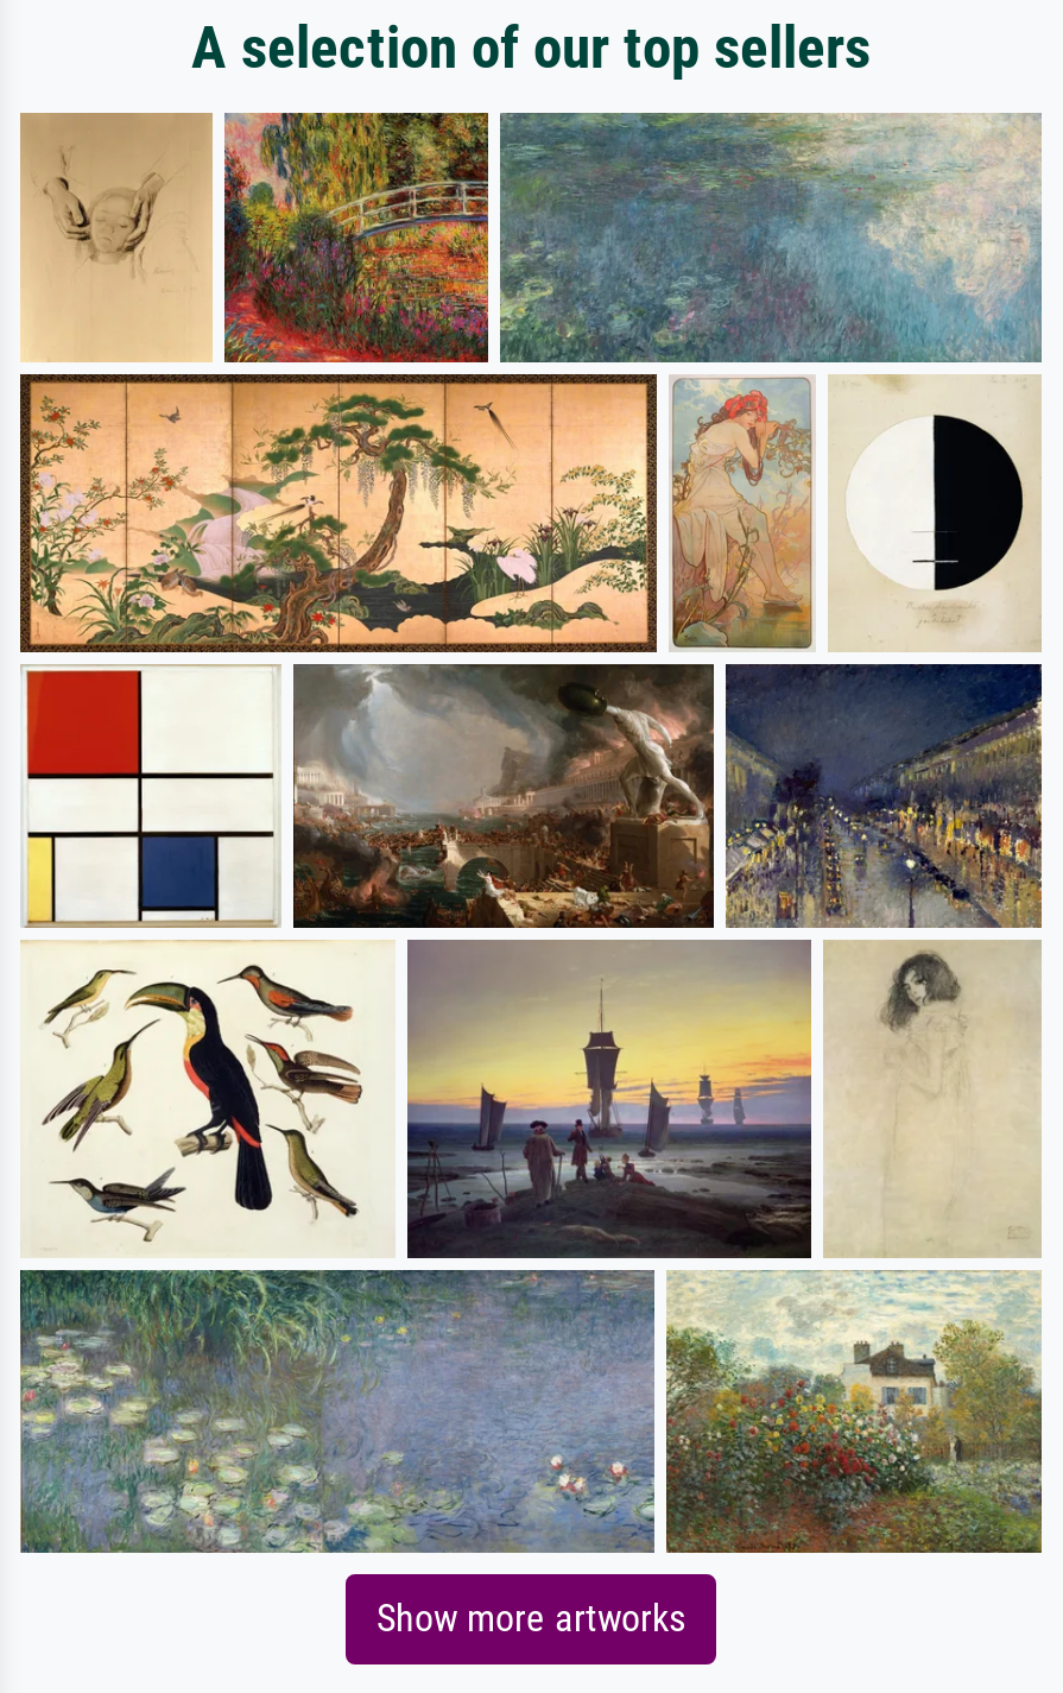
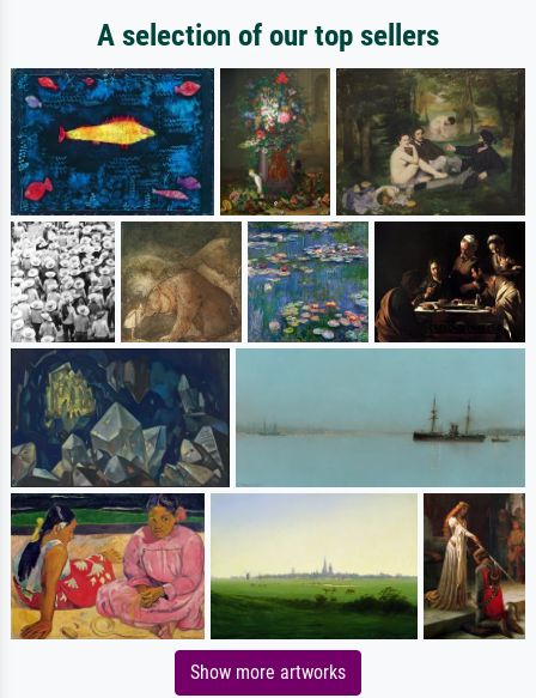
[18,109,1044,1554] [image] -> [10,67,526,641] [image]

